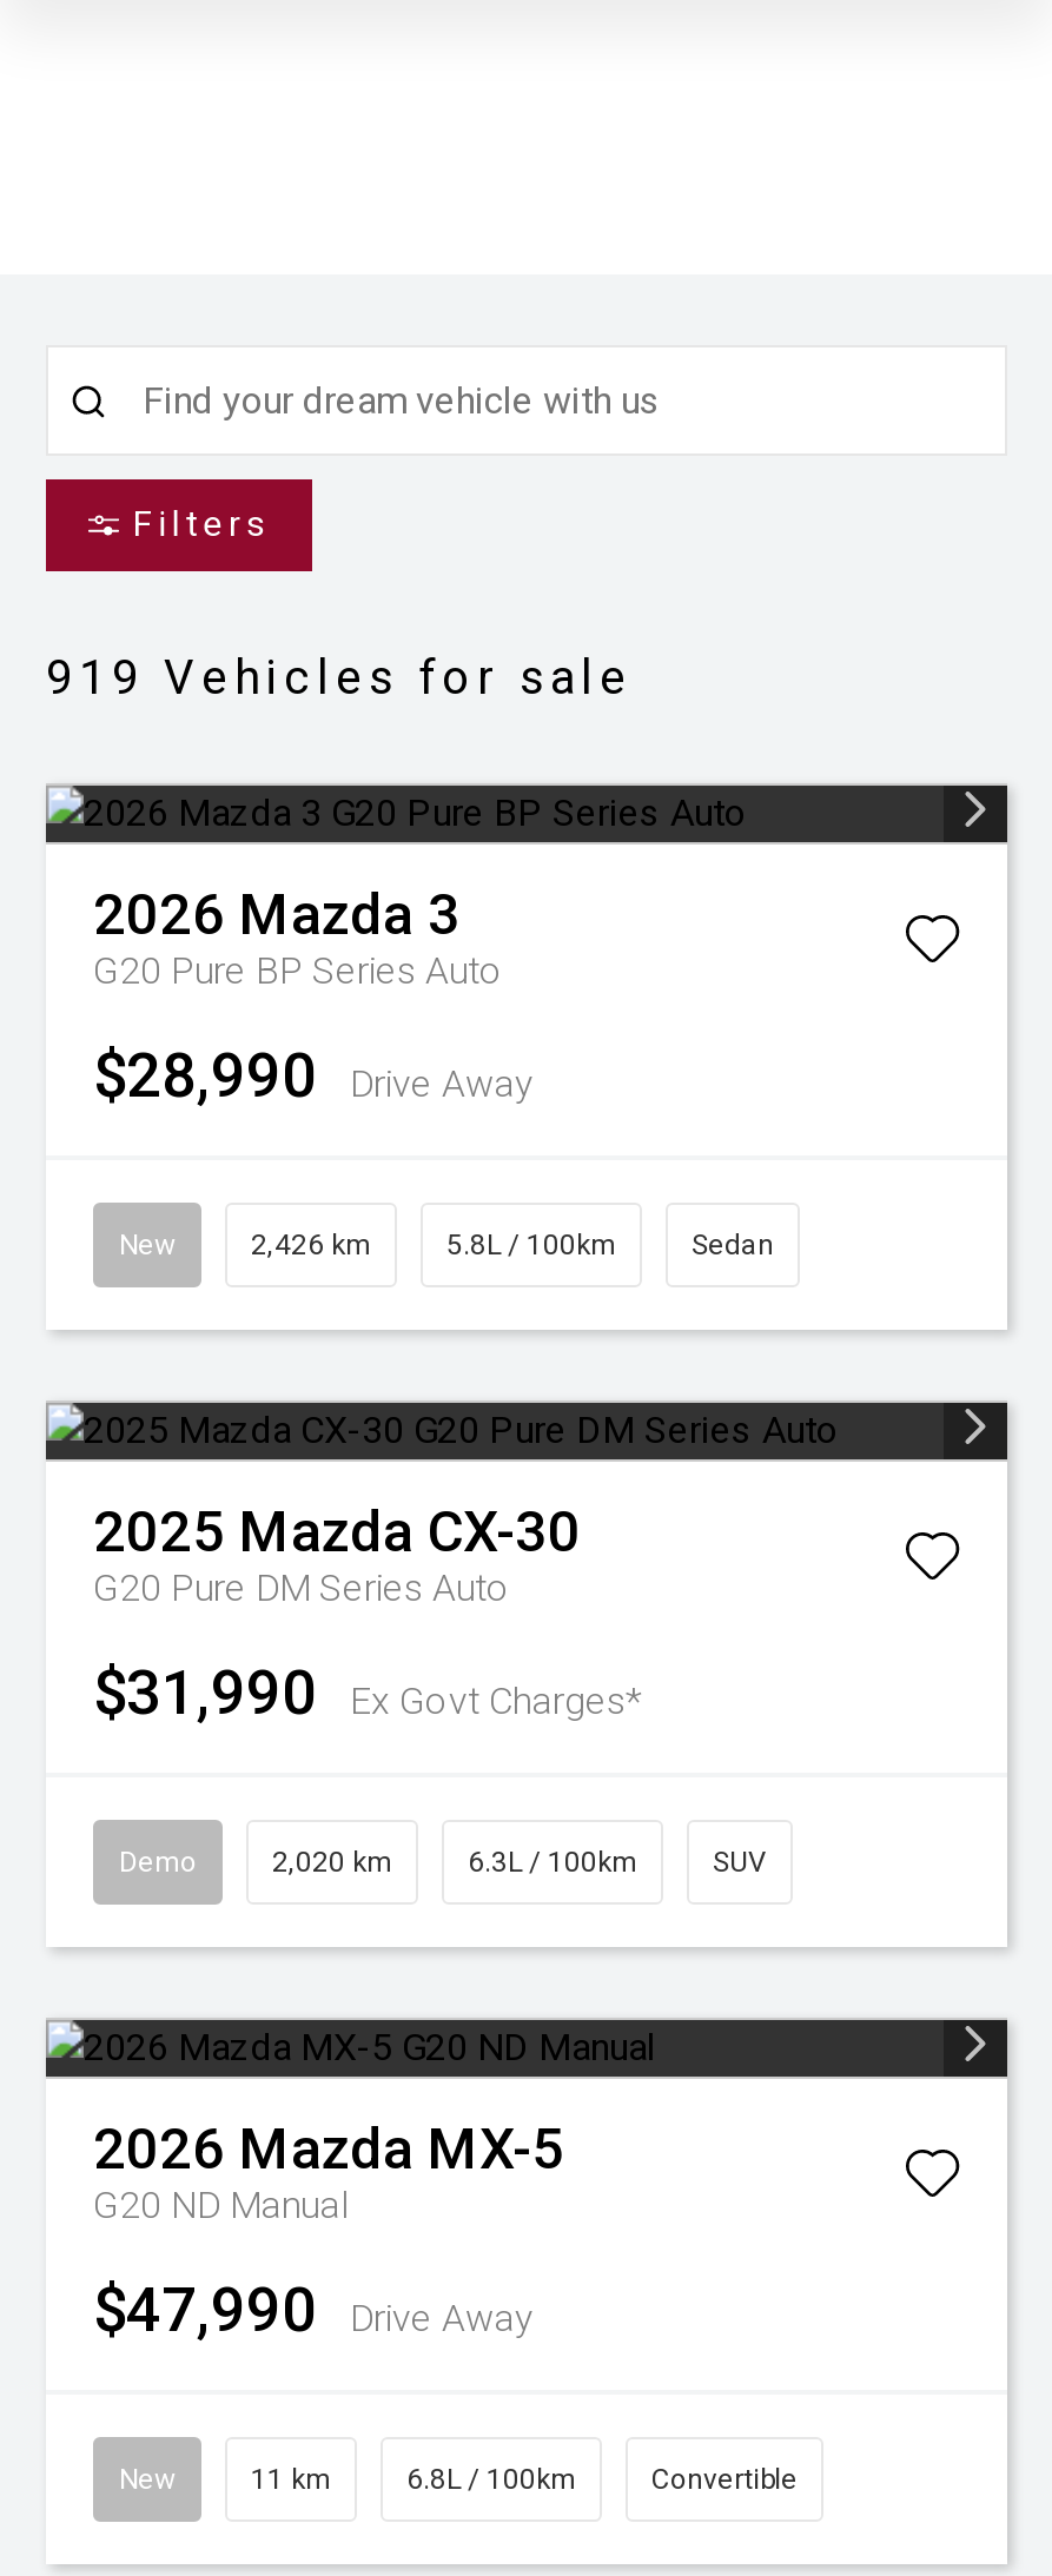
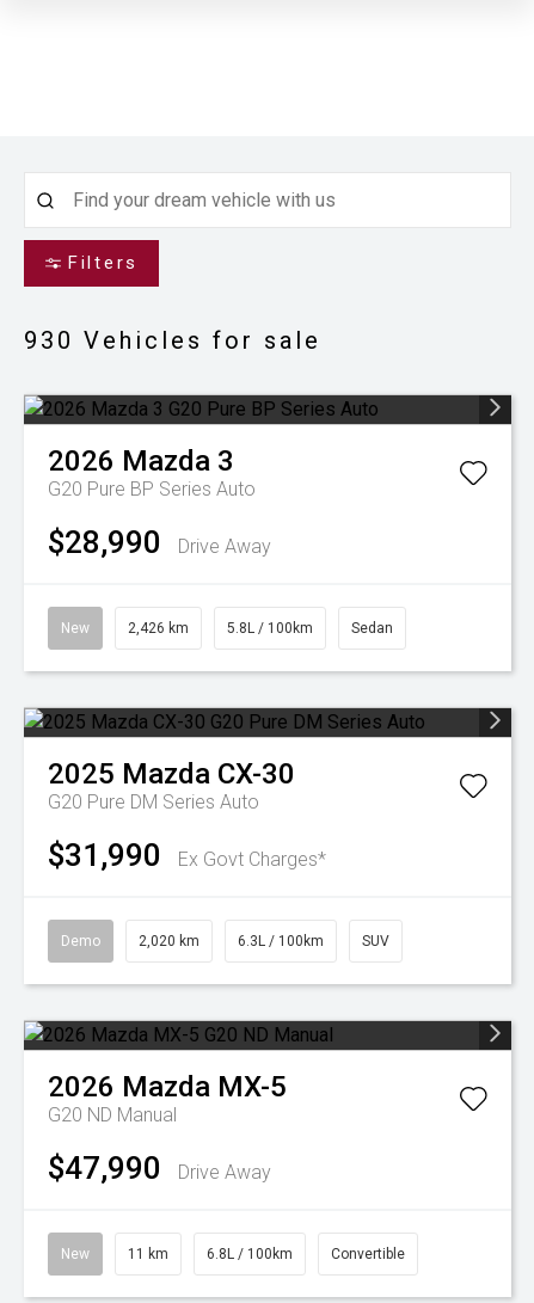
[46,649,633,706] 919 Vehicles for sale -> [24,326,321,355] 930 Vehicles for sale

